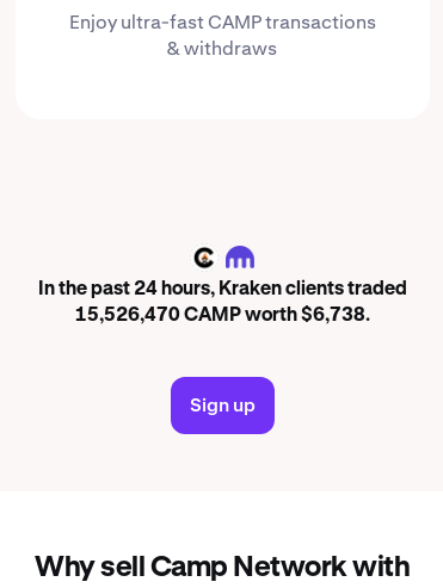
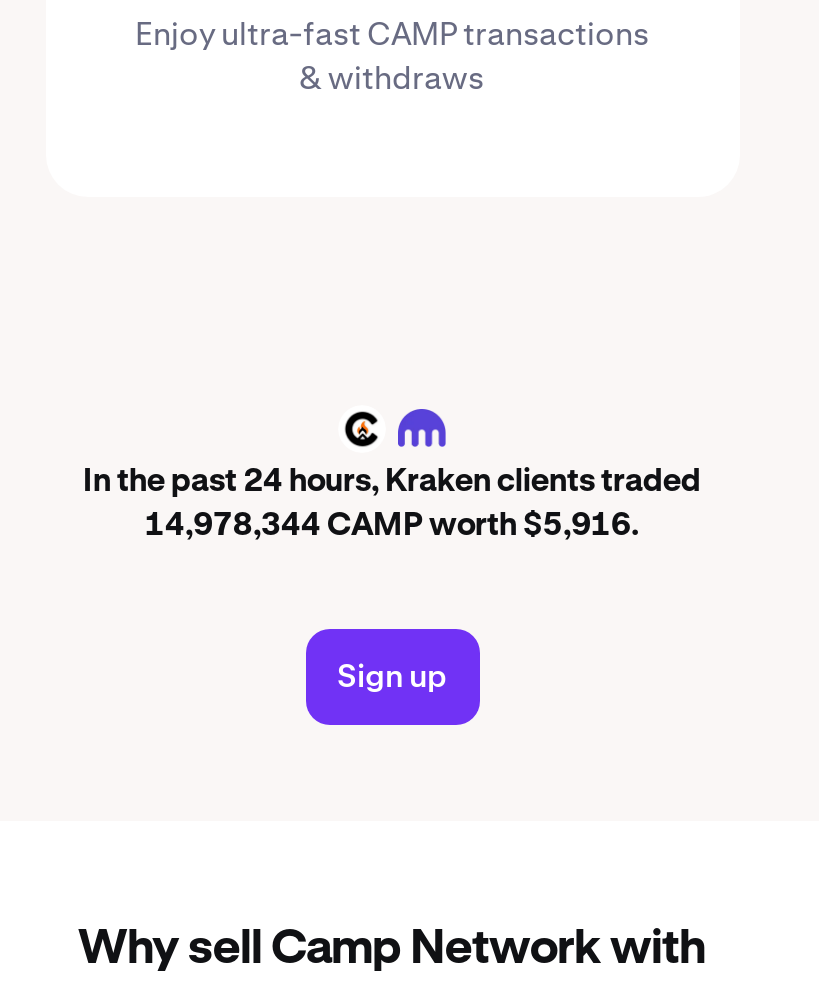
[75,307,370,326] 15,526,470 CAMP worth $6,738. -> [145,512,639,544] 14,978,344 CAMP worth $5,916.

